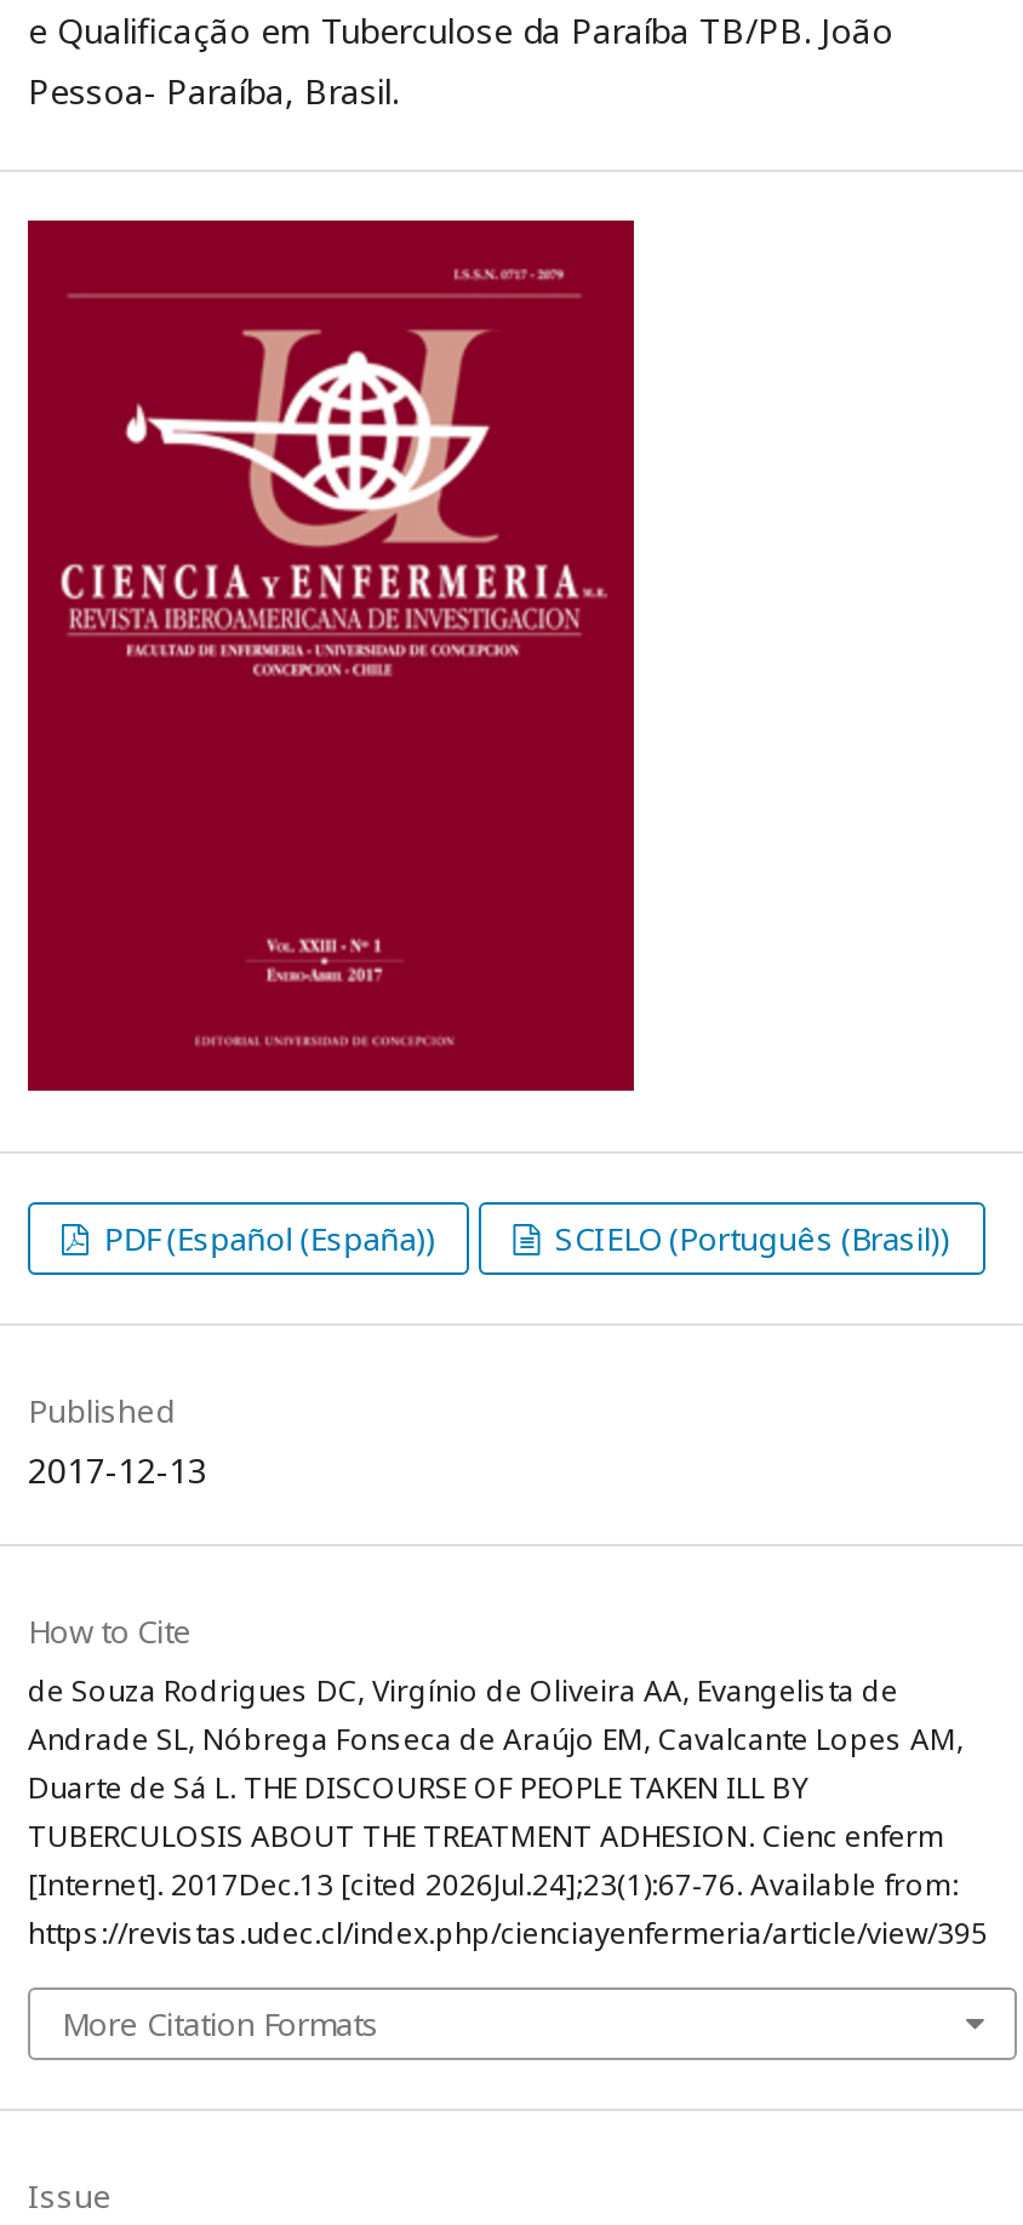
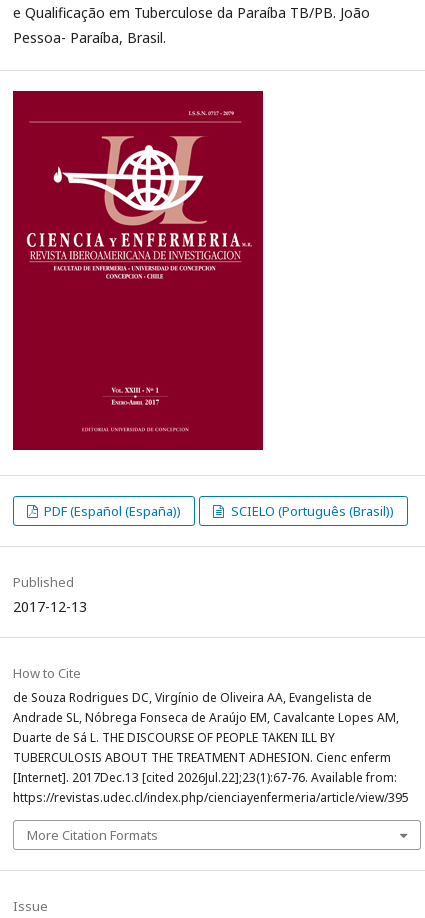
[28,1864,959,1905] [Internet]. 2017Dec.13 [cited 2026Jul.24];23(1):67-76. Available from: -> [13,769,397,786] [Internet]. 2017Dec.13 [cited 2026Jul.22];23(1):67-76. Available from:

